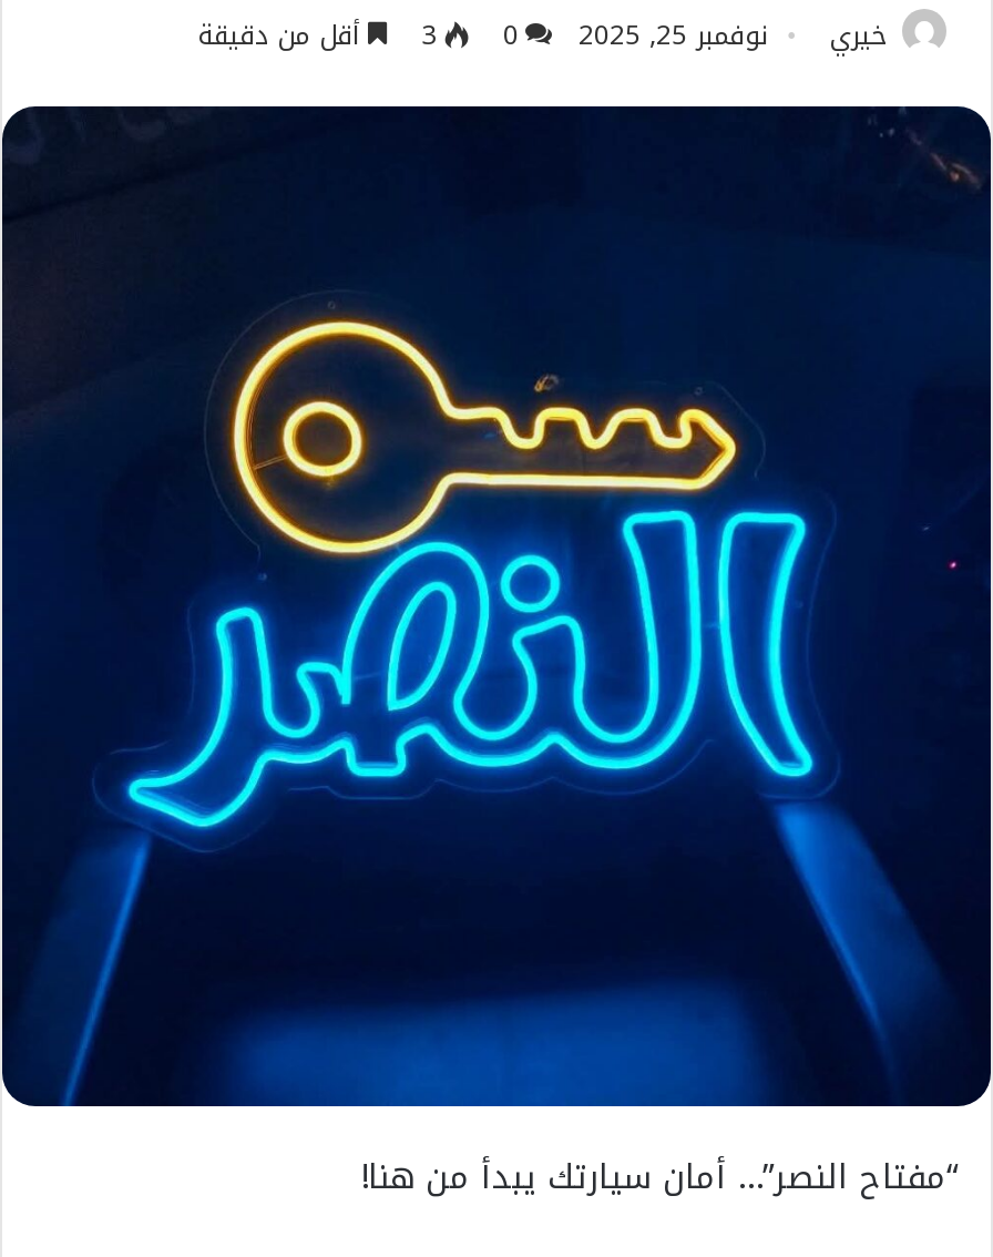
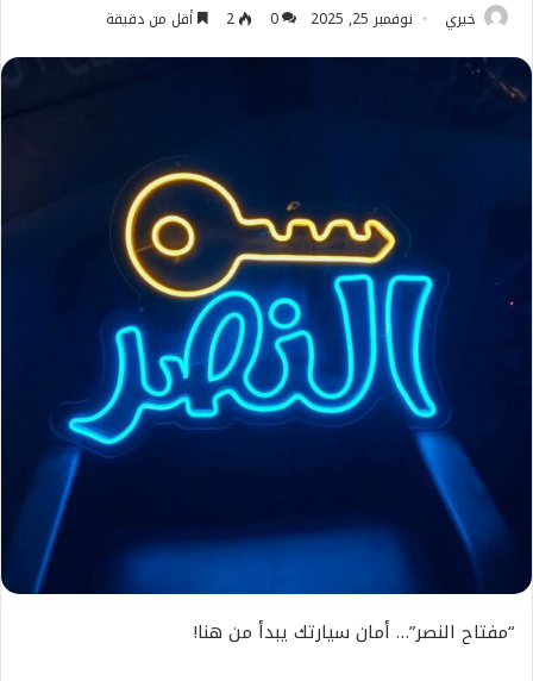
[197,11,519,60] 0 3 أقل من دقيقة -> [106,6,278,32] 0 2 أقل من دقيقة

